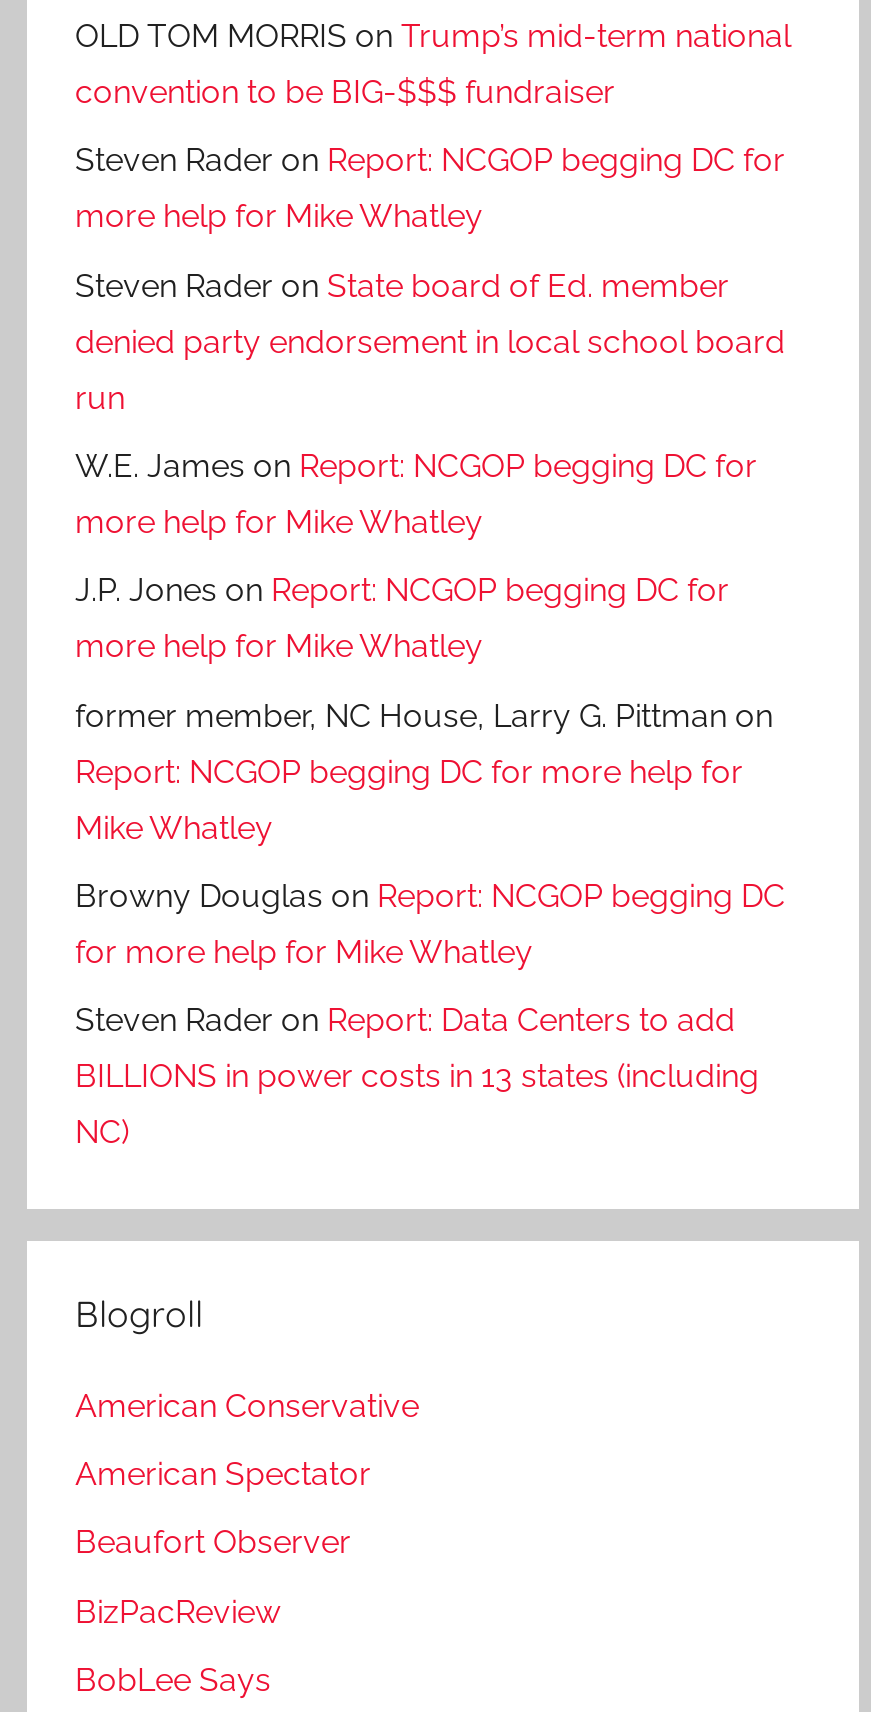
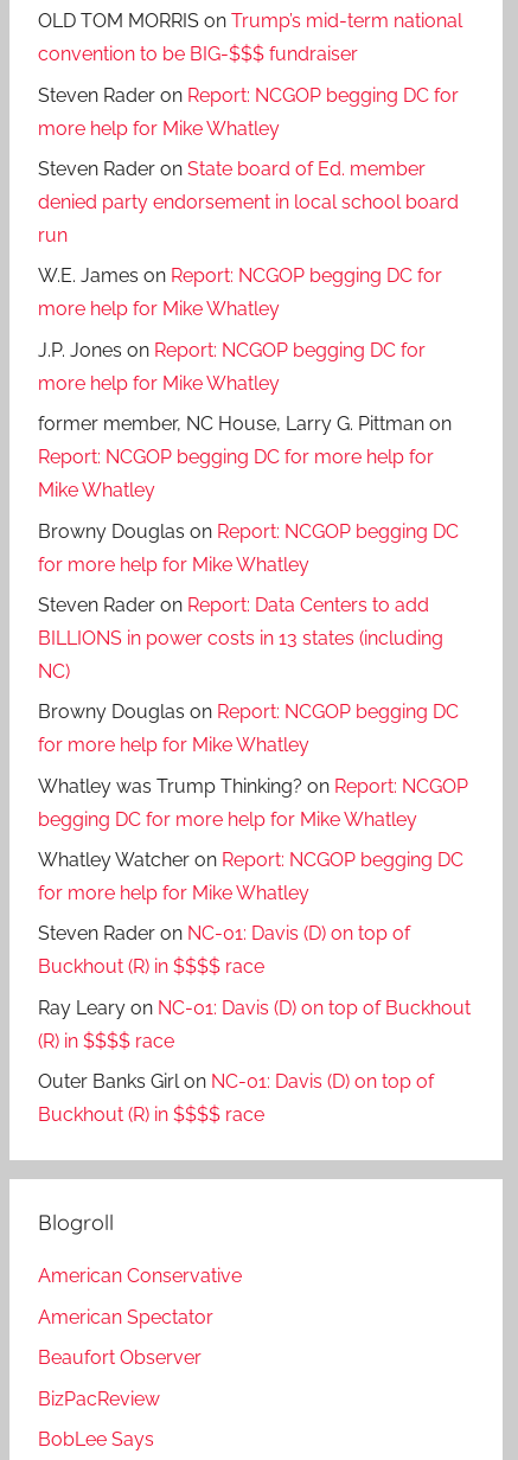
none -> [38,701,471,1126] Browny Douglas on Report: NCGOP begging DC | for more help for Mike Whatley | Whatley was Trump Thinking? on Report: NCGOP | begging DC for more help for Mike Whatley | Whatley Watcher on Report: NCGOP begging DC | for more help for Mike Whatley | Steven Rader on NC-01: Davis (D) on top of | Buckhout (R) in $$$$ race | Ray Leary on NC-01: Davis (D) on top of Buckhout | (R) in $$$$ race | Outer Banks Girl on NC-01: Davis (D) on top of | Buckhout (R) in $$$$ race

